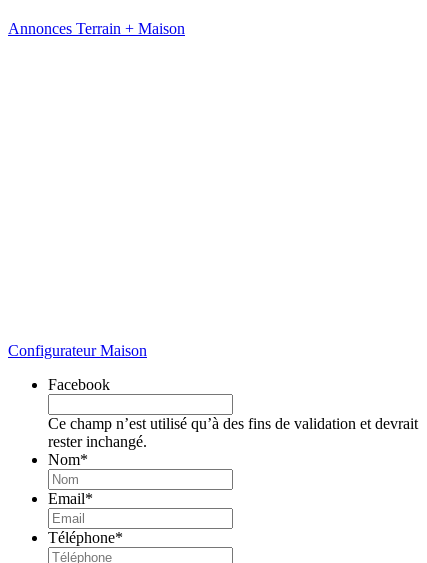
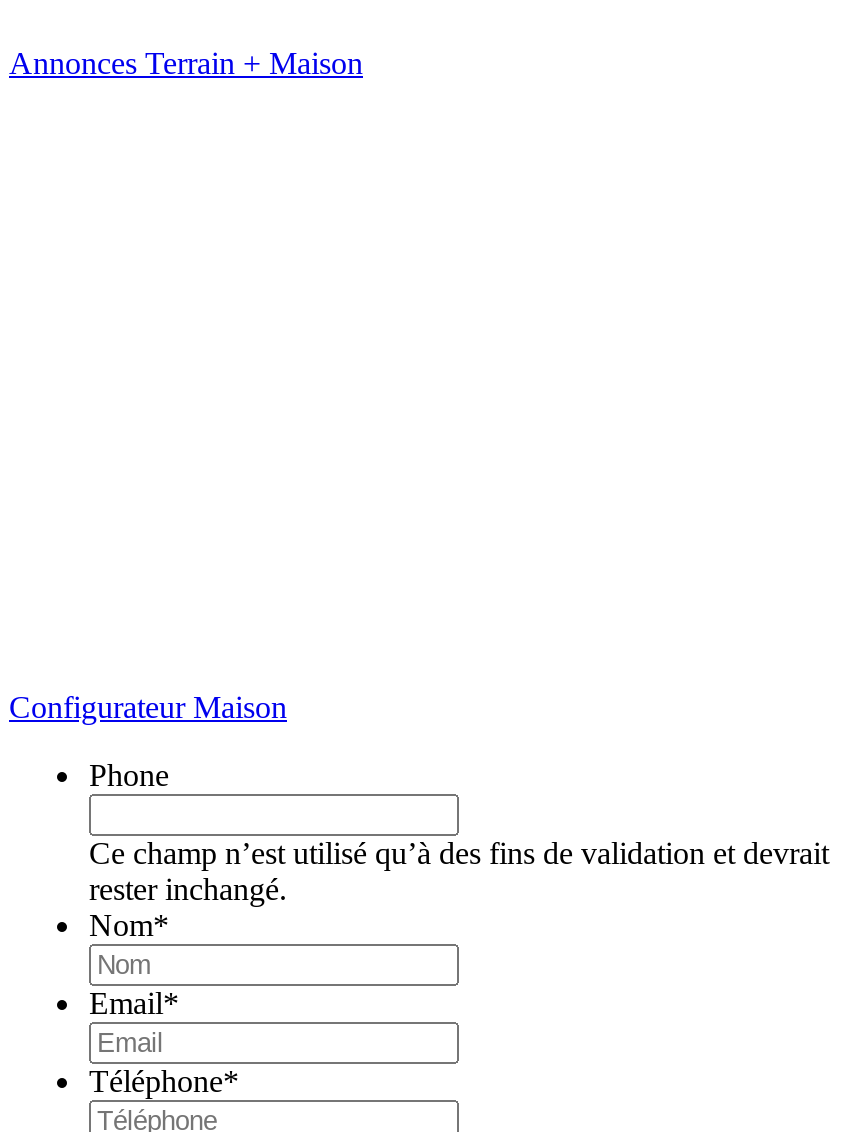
[48,376,110,393] Facebook -> [89,758,169,792] Phone

